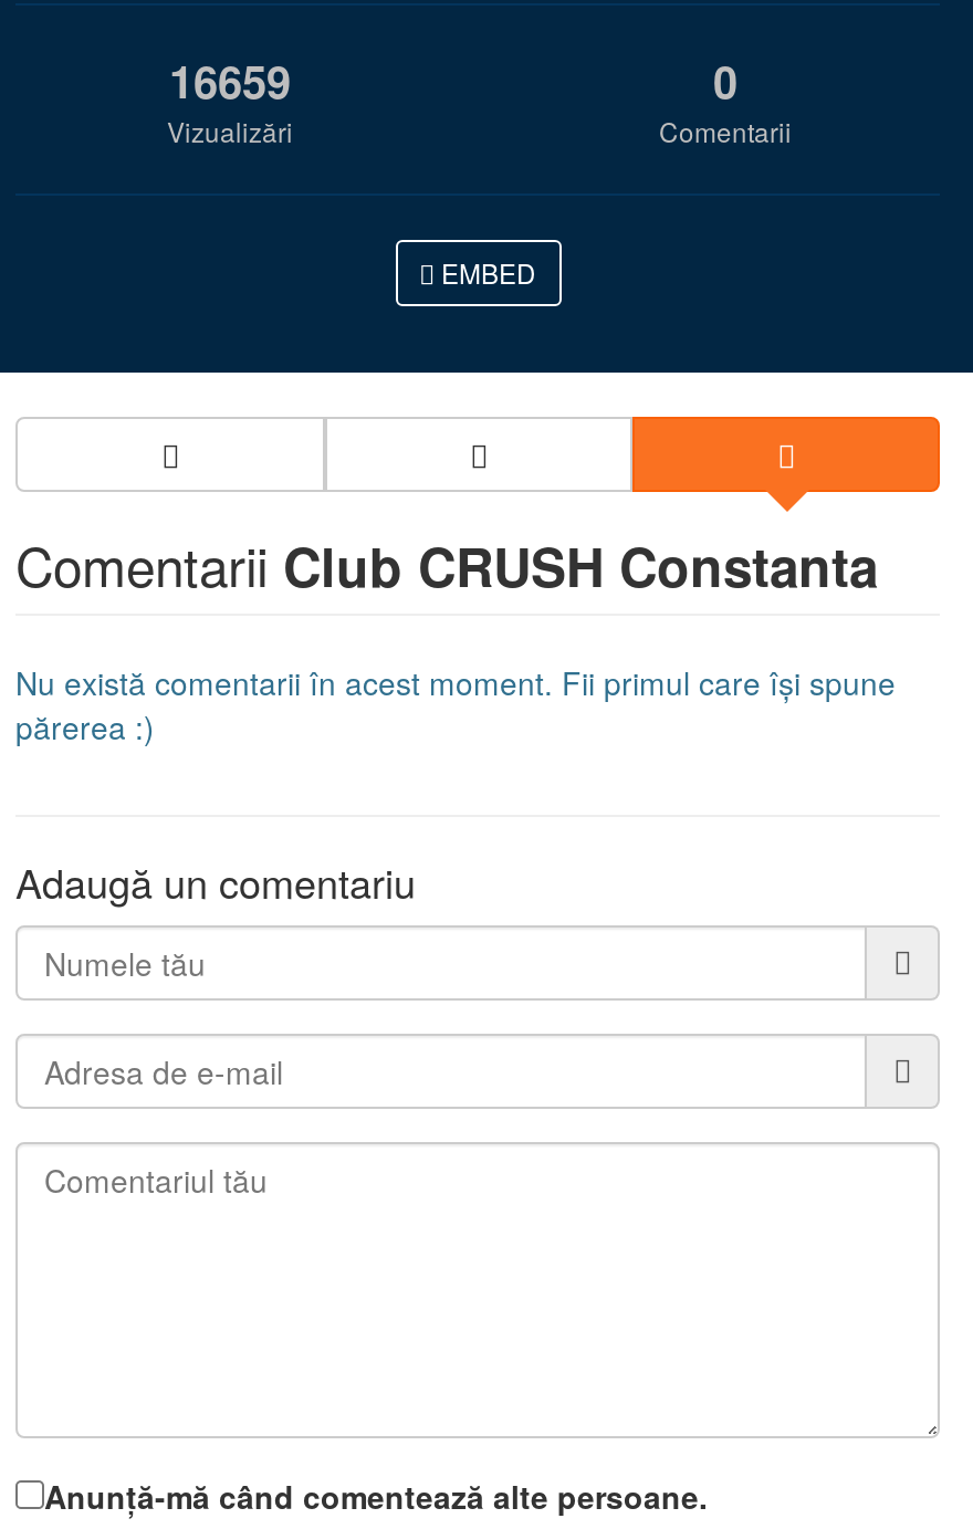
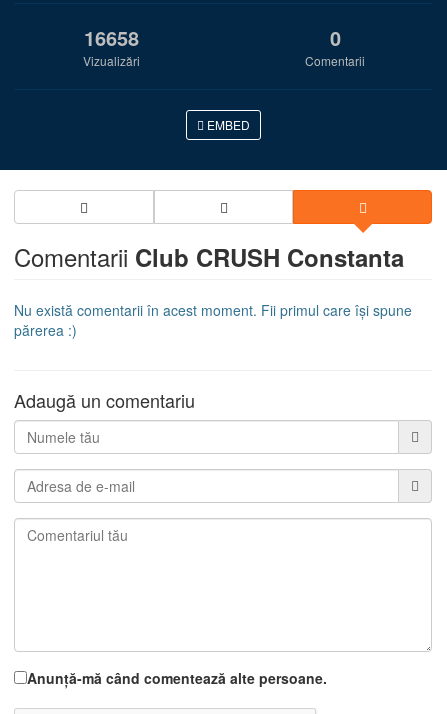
[169,48,291,112] 16659 -> [83,23,138,52] 16658

